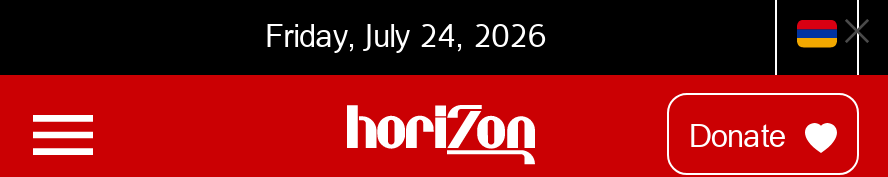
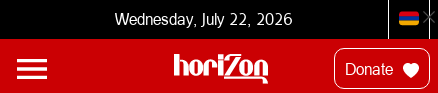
[265,14,545,52] Friday, July 24, 2026 -> [115,8,292,27] Wednesday, July 22, 2026

